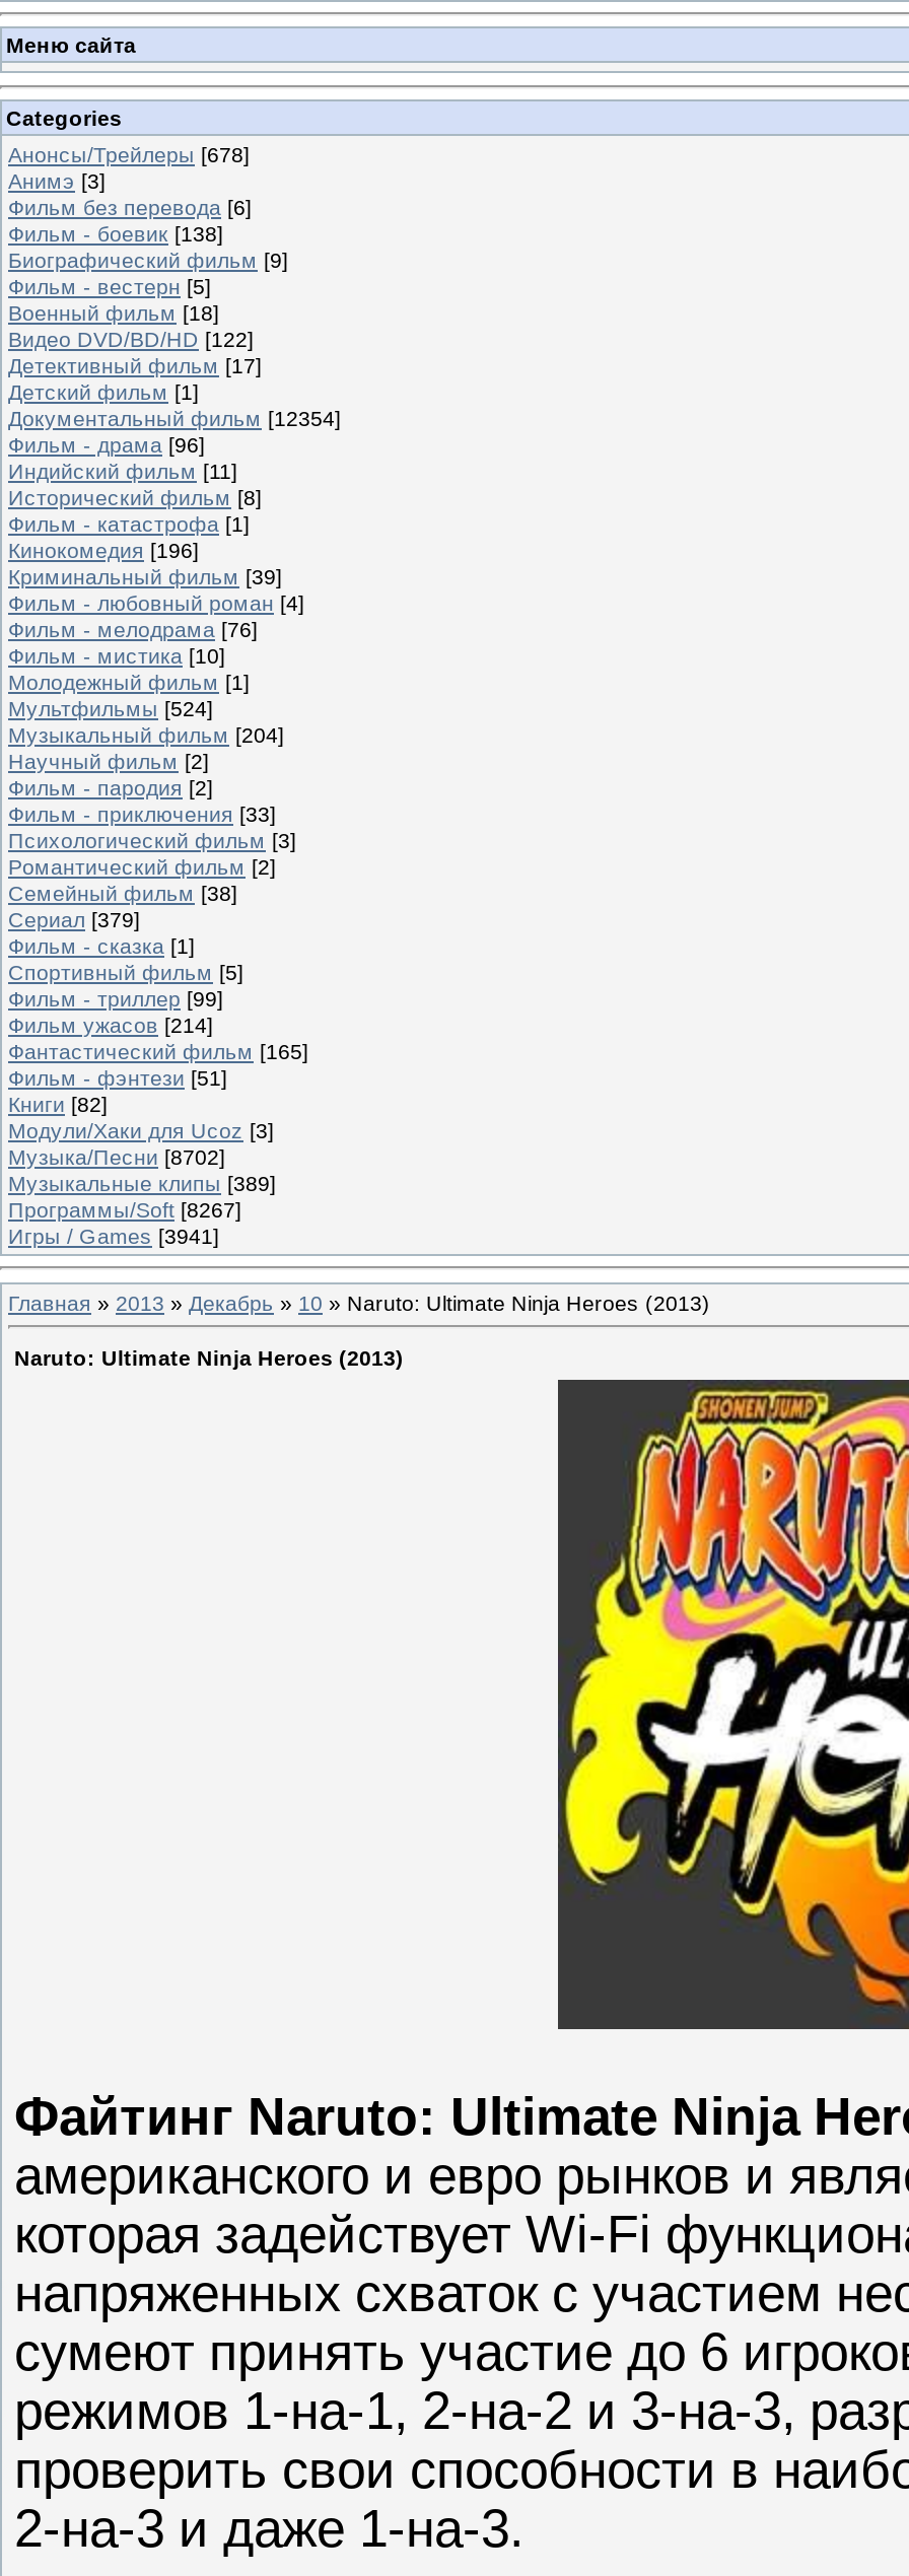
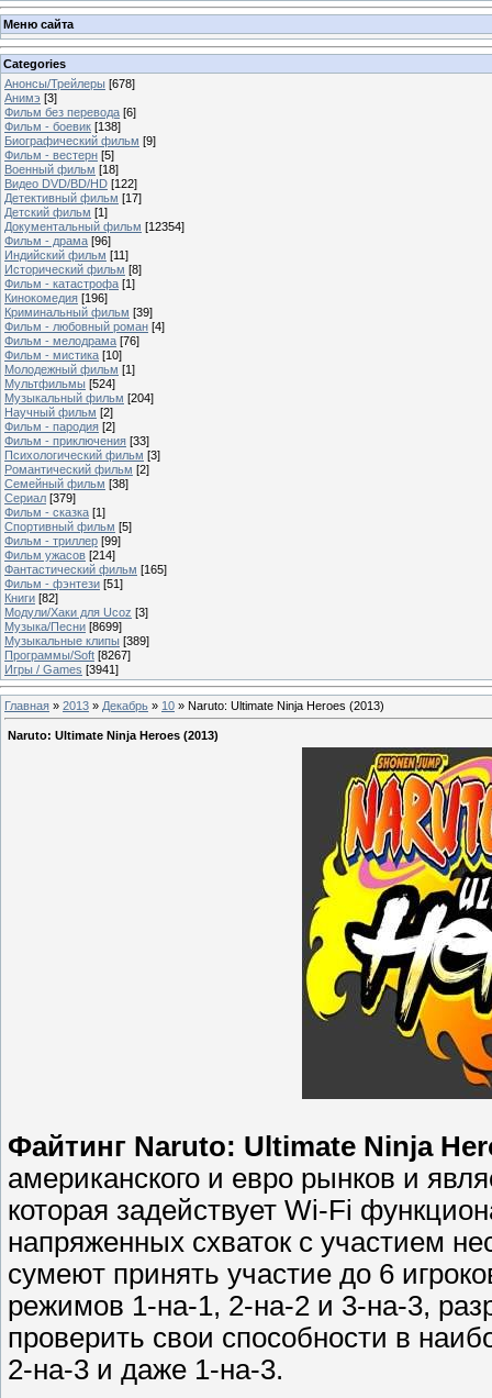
[8,1144,225,1169] Музыка/Песни [8702] -> [4,620,122,633] Музыка/Песни [8699]

